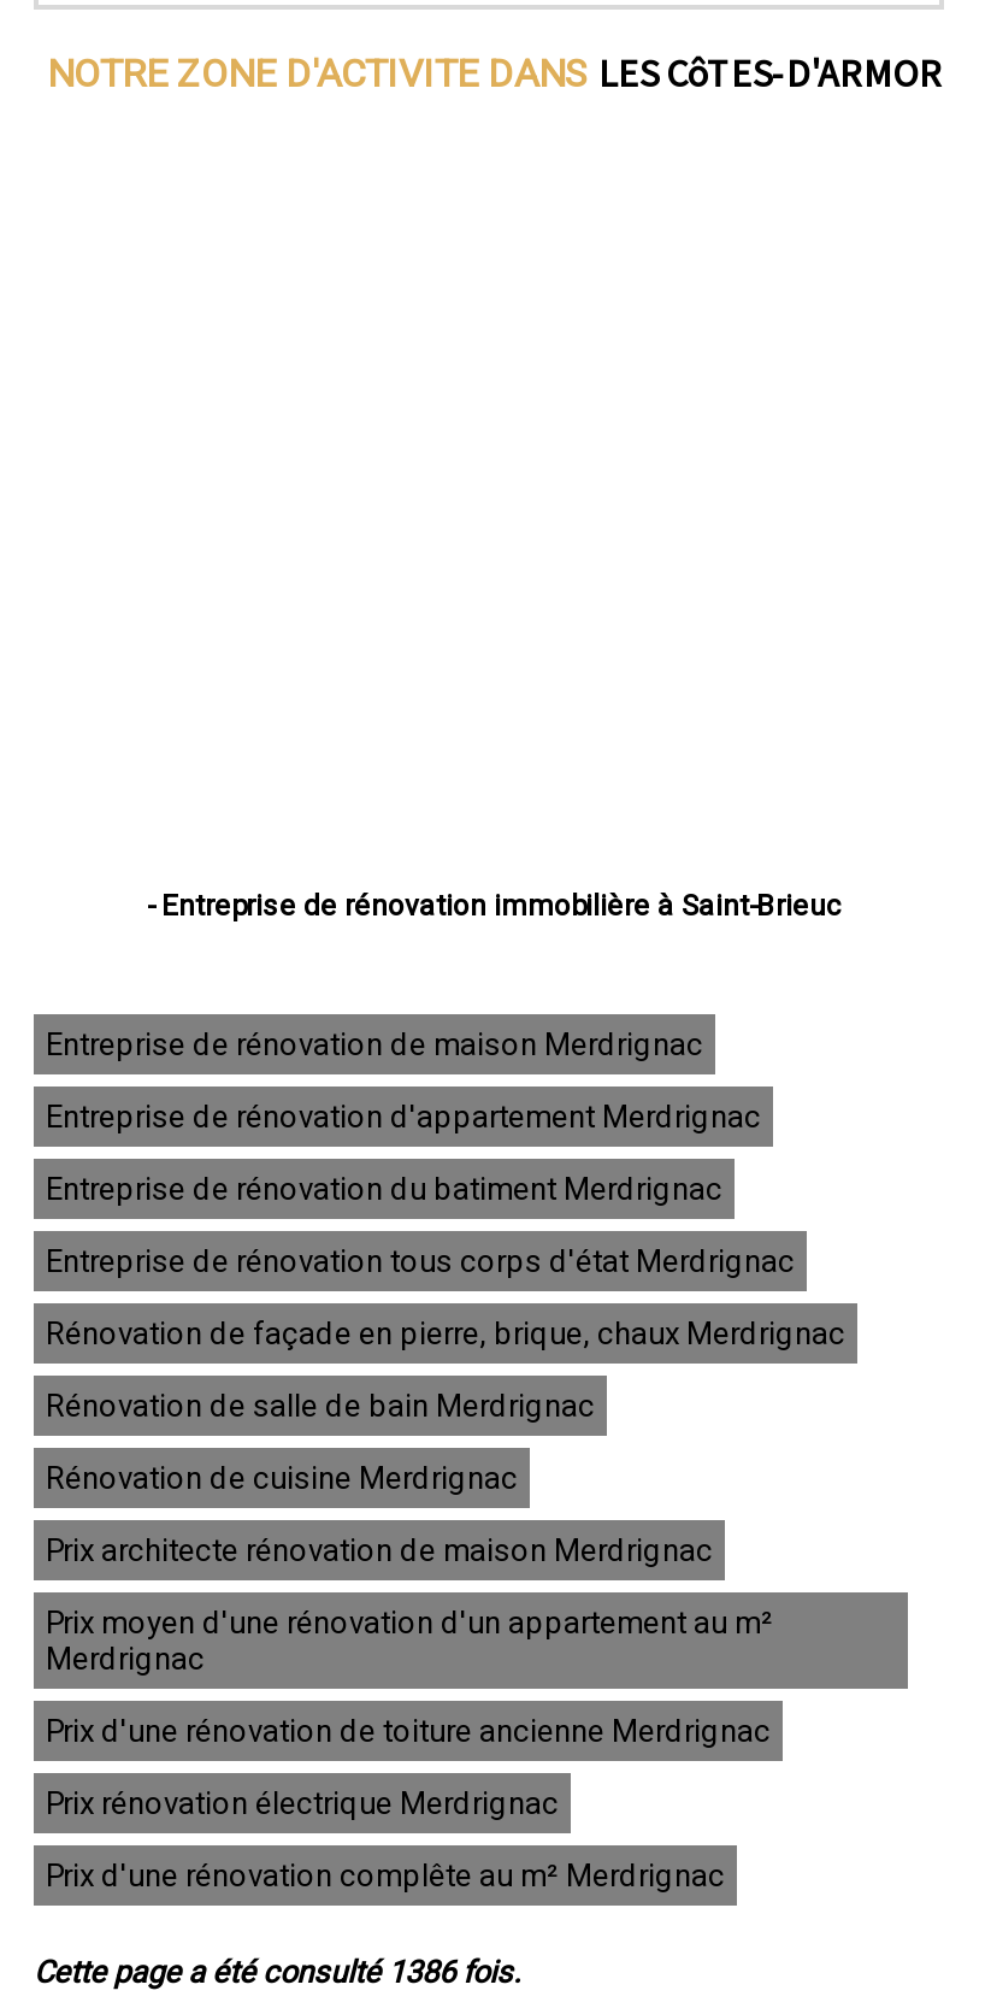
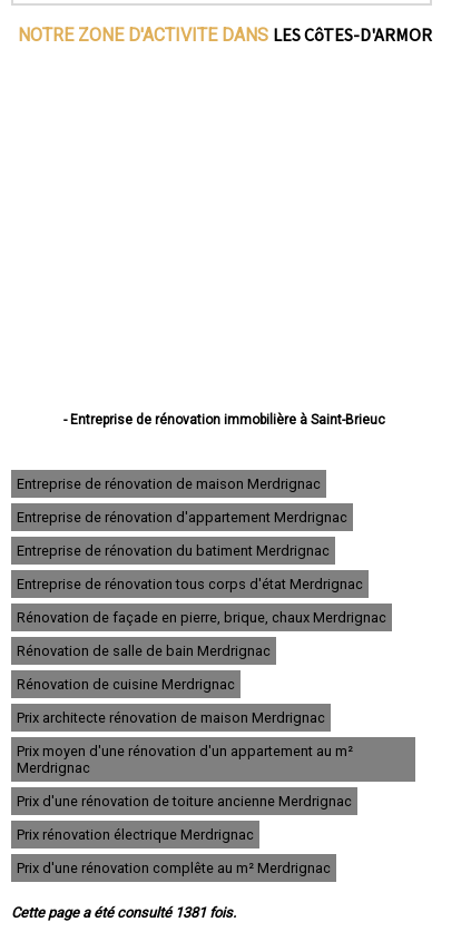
[34,1953,520,1989] Cette page a été consulté 1386 fois. -> [11,904,236,920] Cette page a été consulté 1381 fois.

